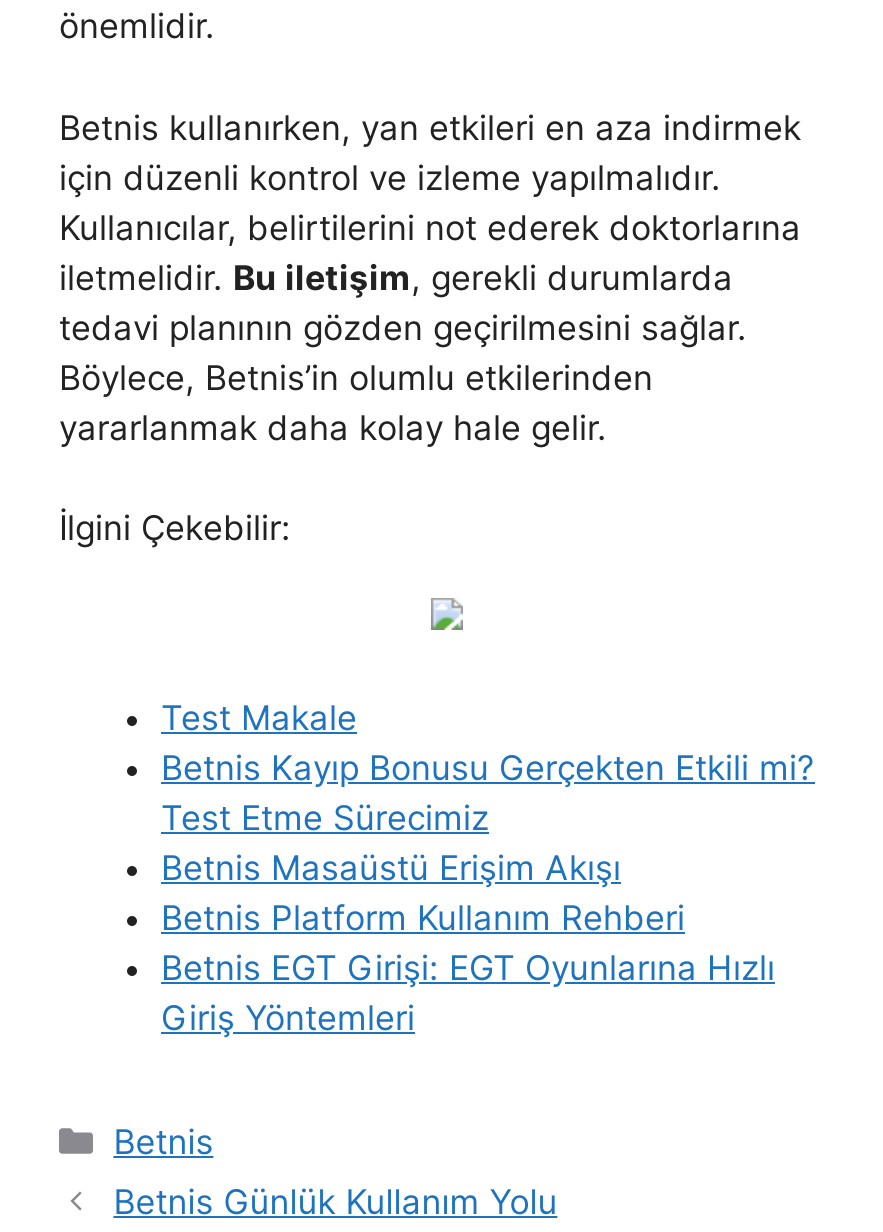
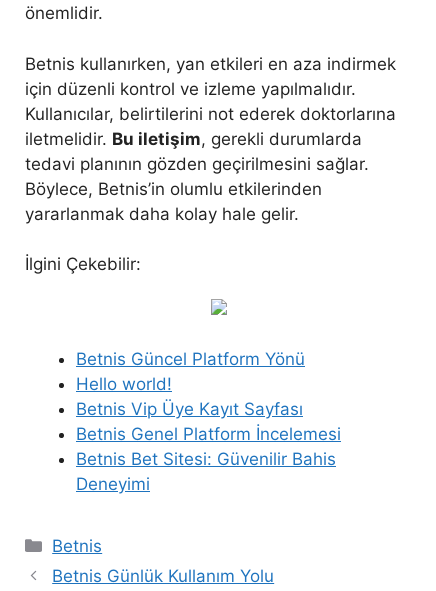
[161,697,815,1037] Test Makale | Betnis Kayıp Bonusu Gerçekten Etkili mi? | Test Etme Sürecimiz | Betnis Masaüstü Erişim Akışı | Betnis Platform Kullanım Rehberi | Betnis EGT Girişi: EGT Oyunlarına Hızlı | Giriş Yöntemleri -> [76,348,341,493] Betnis Güncel Platform Yönü | Hello world! | Betnis Vip Üye Kayıt Sayfası | Betnis Genel Platform İncelemesi | Betnis Bet Sitesi: Güvenilir Bahis | Deneyimi

